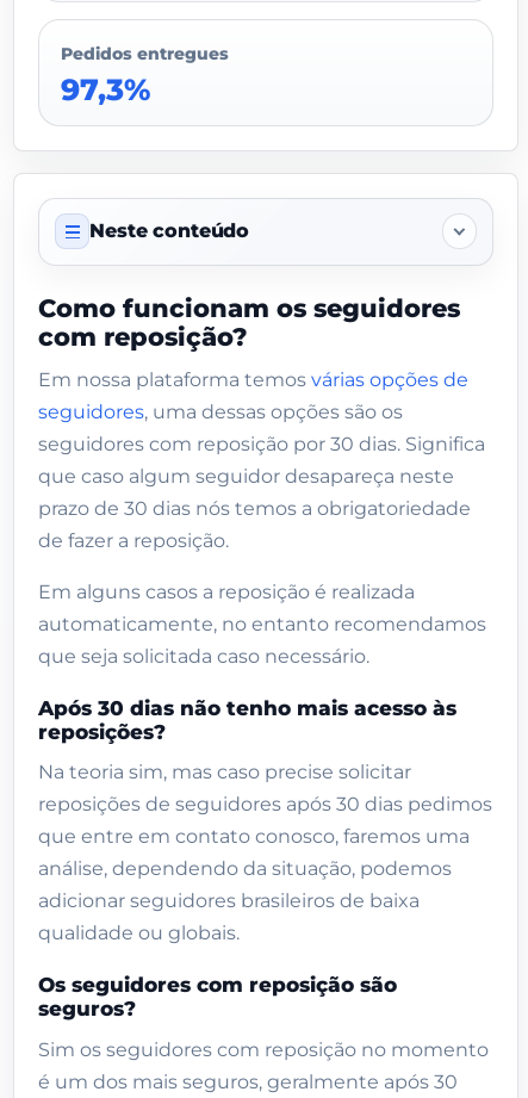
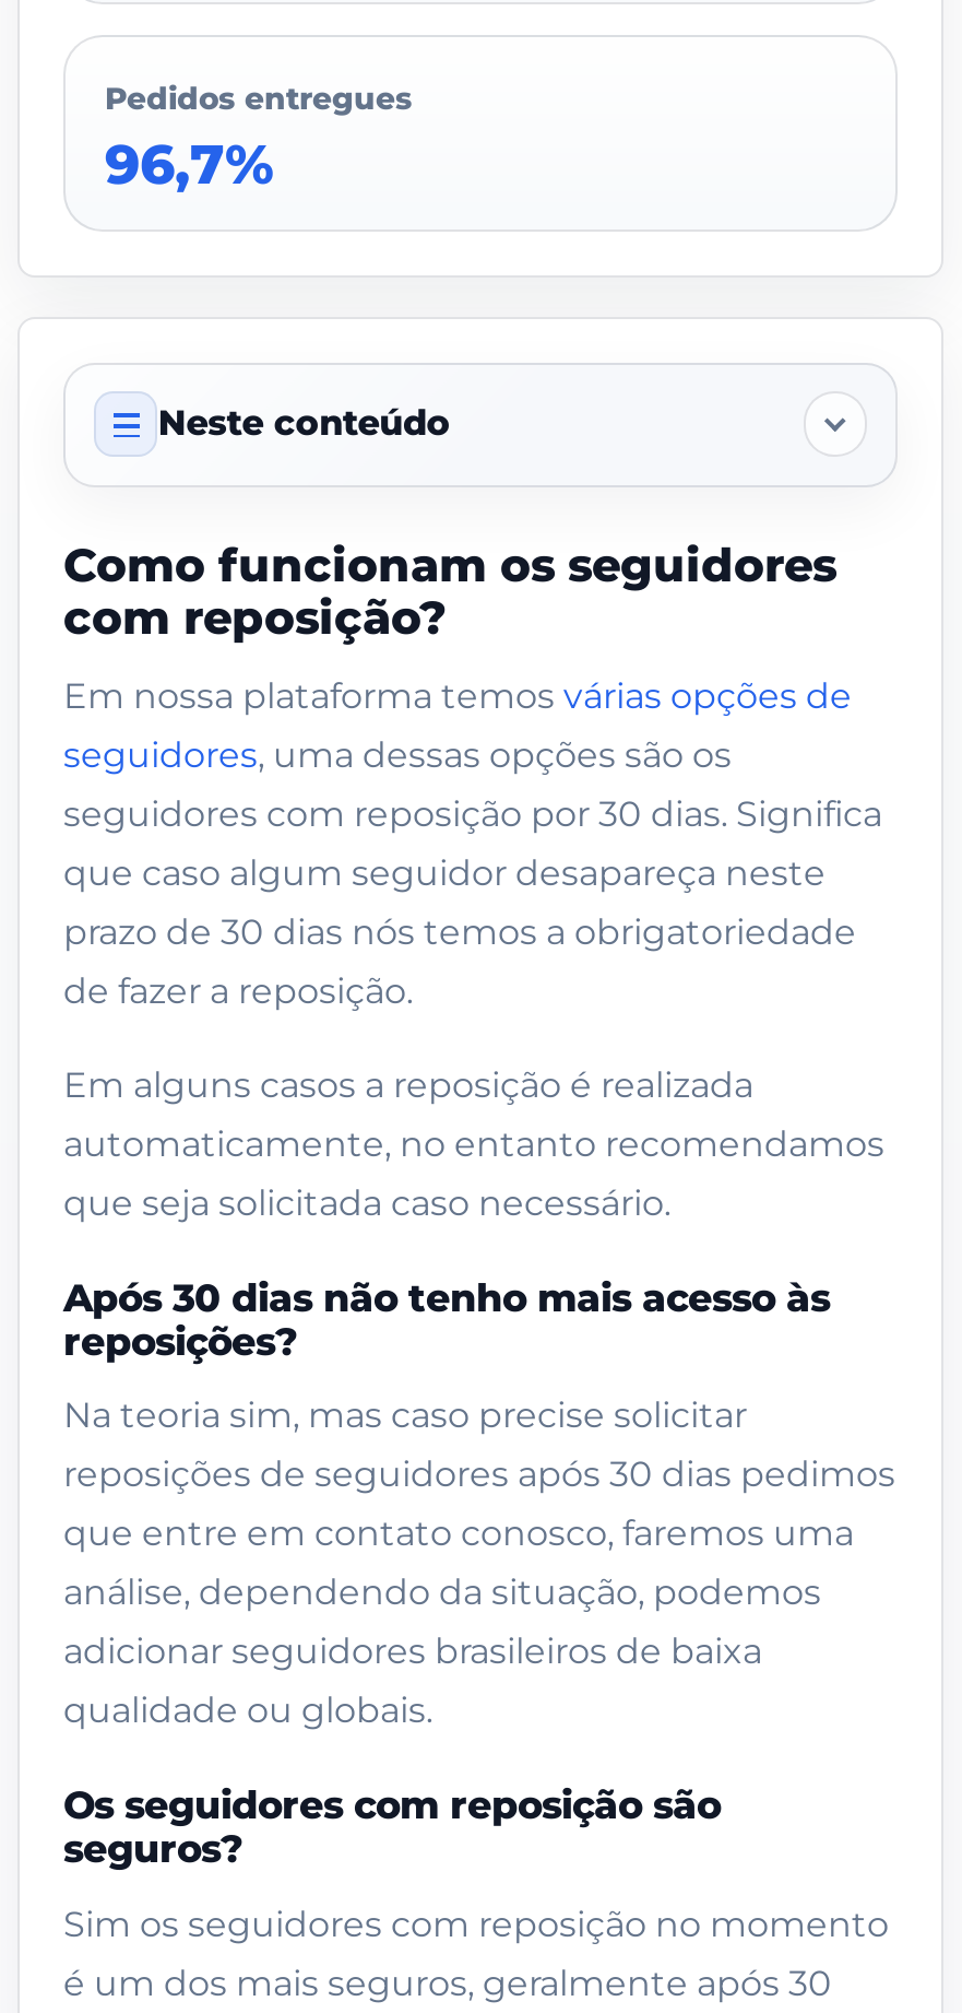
[61,72,150,107] 97,3% -> [105,131,273,197] 96,7%

